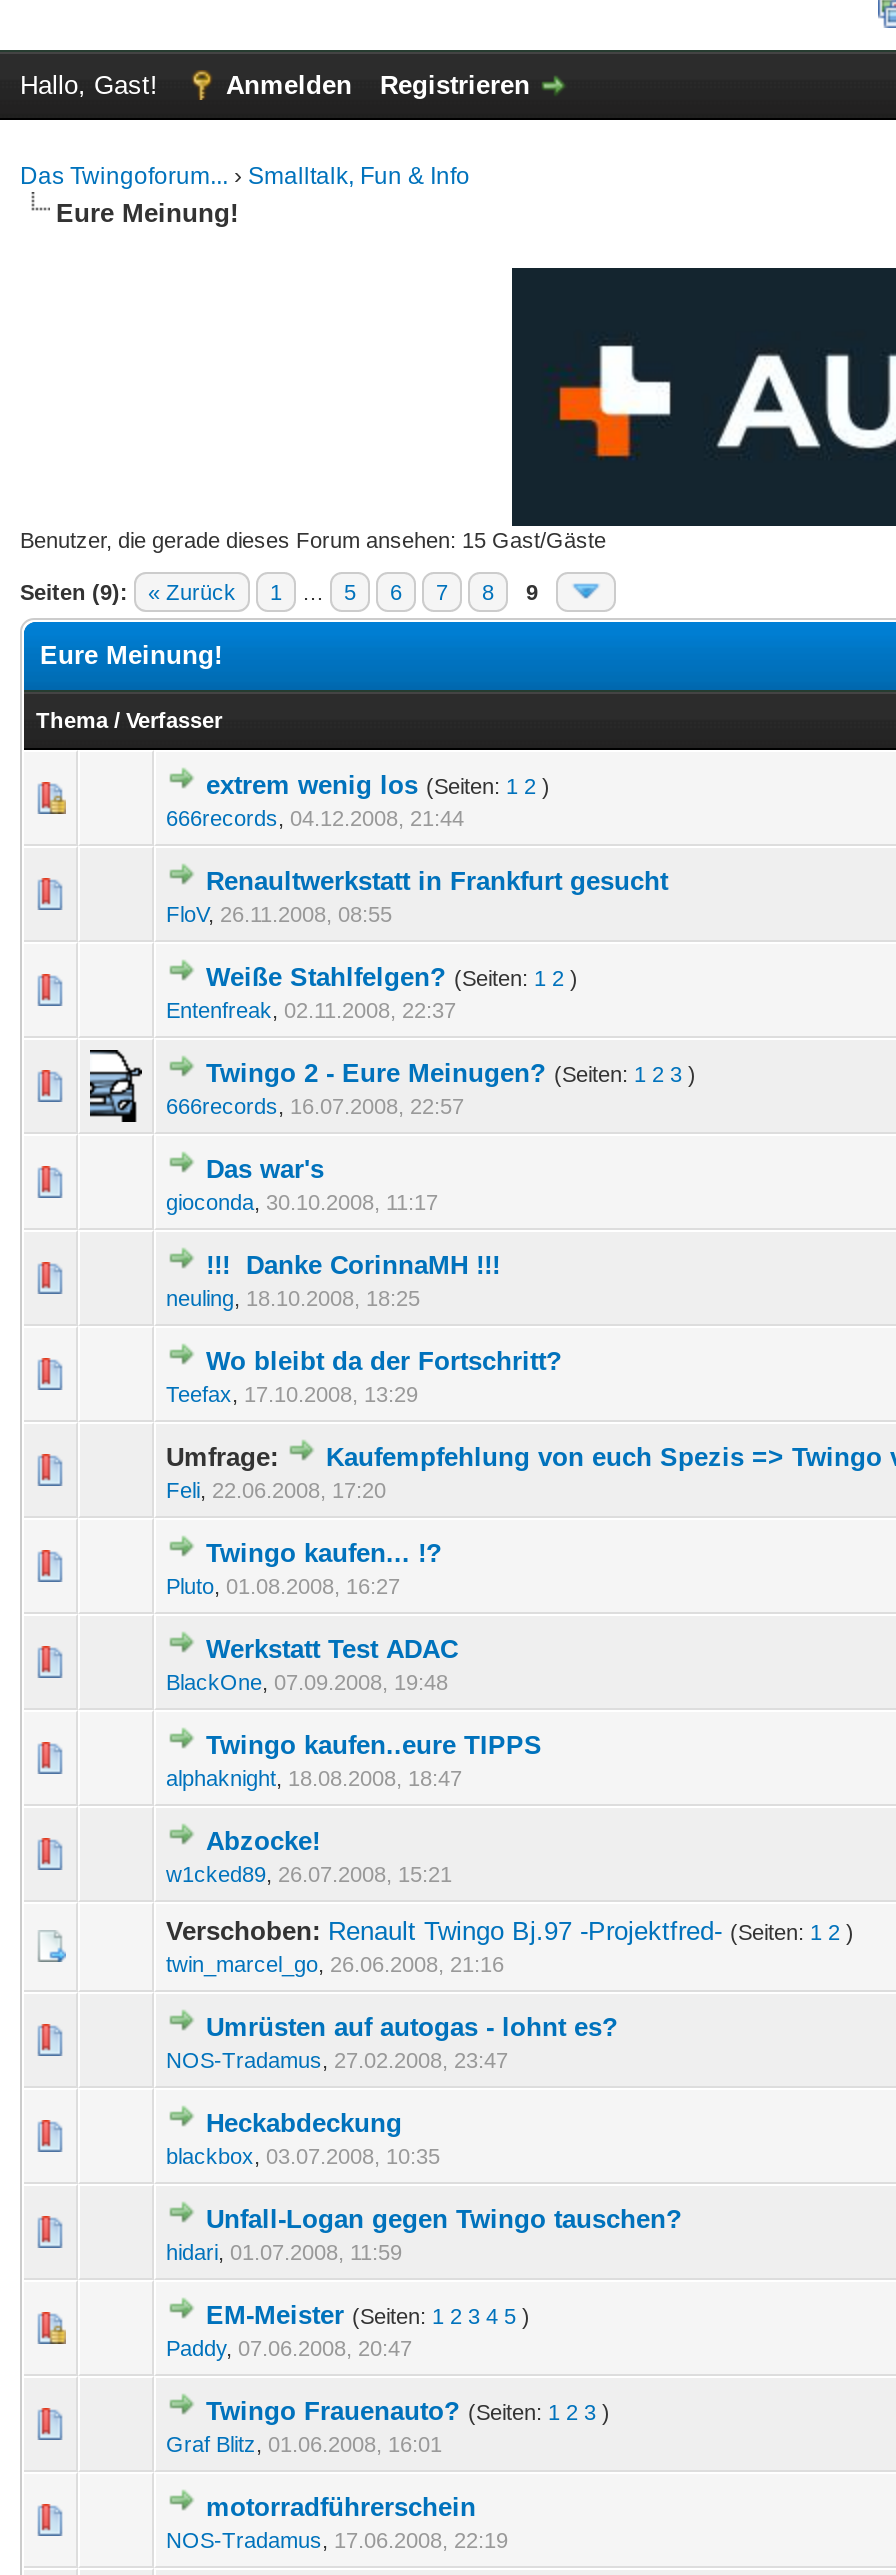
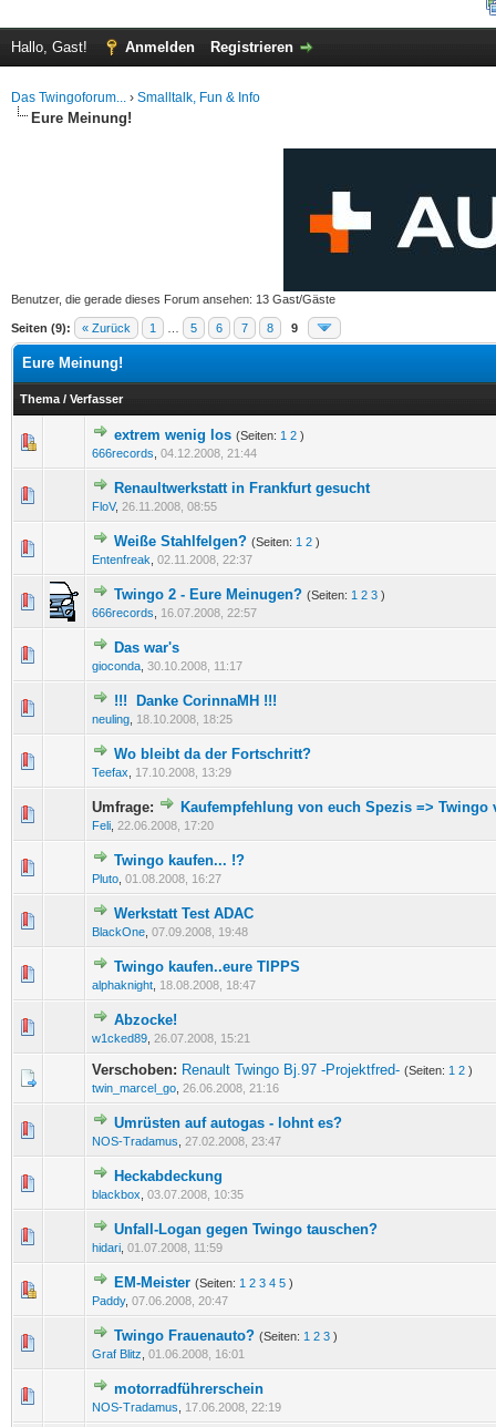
[20,528,606,552] Benutzer, die gerade dieses Forum ansehen: 15 Gast/Gäste -> [11,292,335,306] Benutzer, die gerade dieses Forum ansehen: 13 Gast/Gäste

